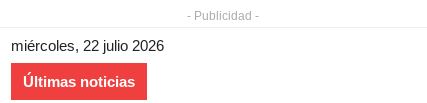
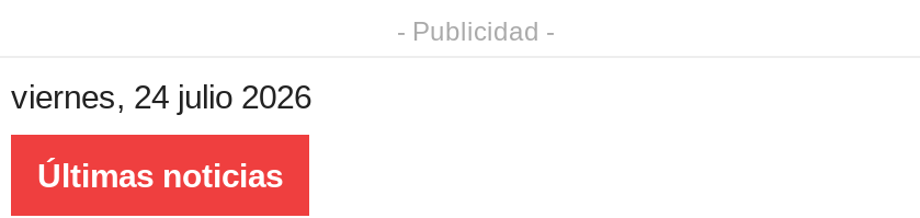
[11,37,164,54] miércoles, 22 julio 2026 -> [11,78,311,115] viernes, 24 julio 2026

